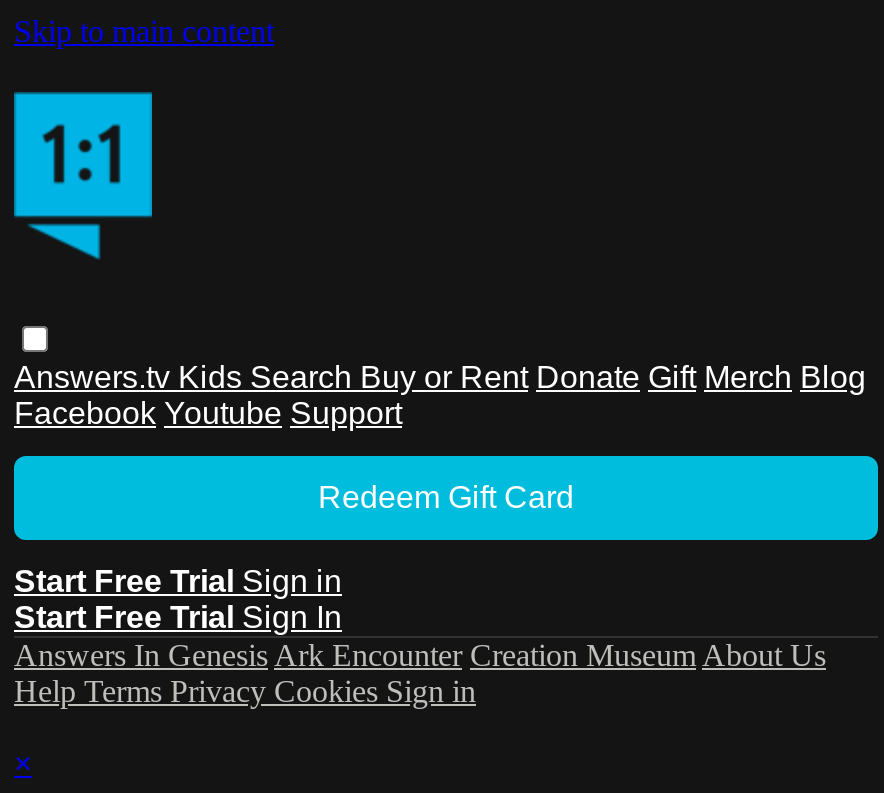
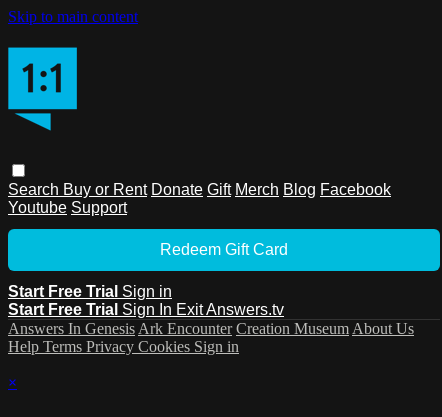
[14,360,866,430] Answers.tv Kids Search Buy or Rent Donate Gift Merch Blog | Facebook Youtube Support -> [8,181,391,216] Search Buy or Rent Donate Gift Merch Blog Facebook | Youtube Support
[14,600,342,634] Start Free Trial Sign In -> [8,301,284,318] Start Free Trial Sign In Exit Answers.tv

